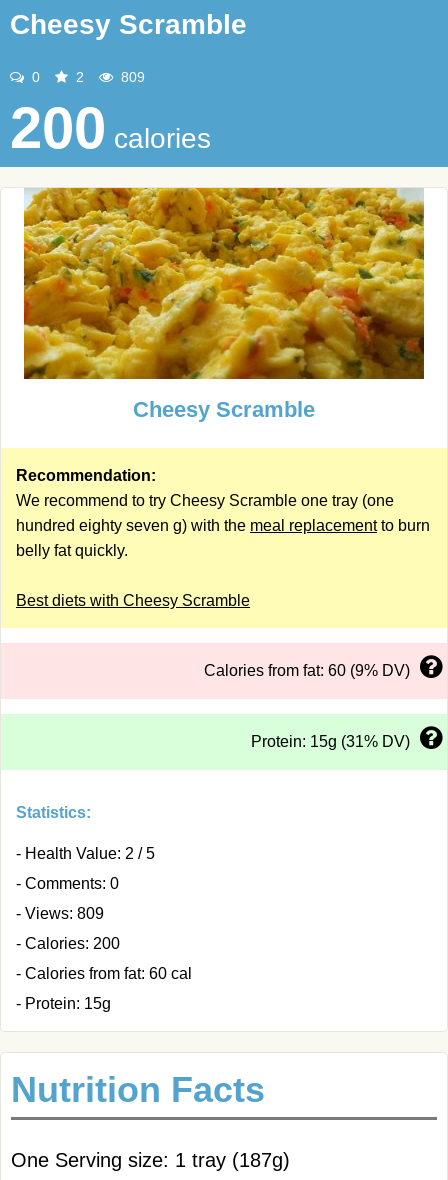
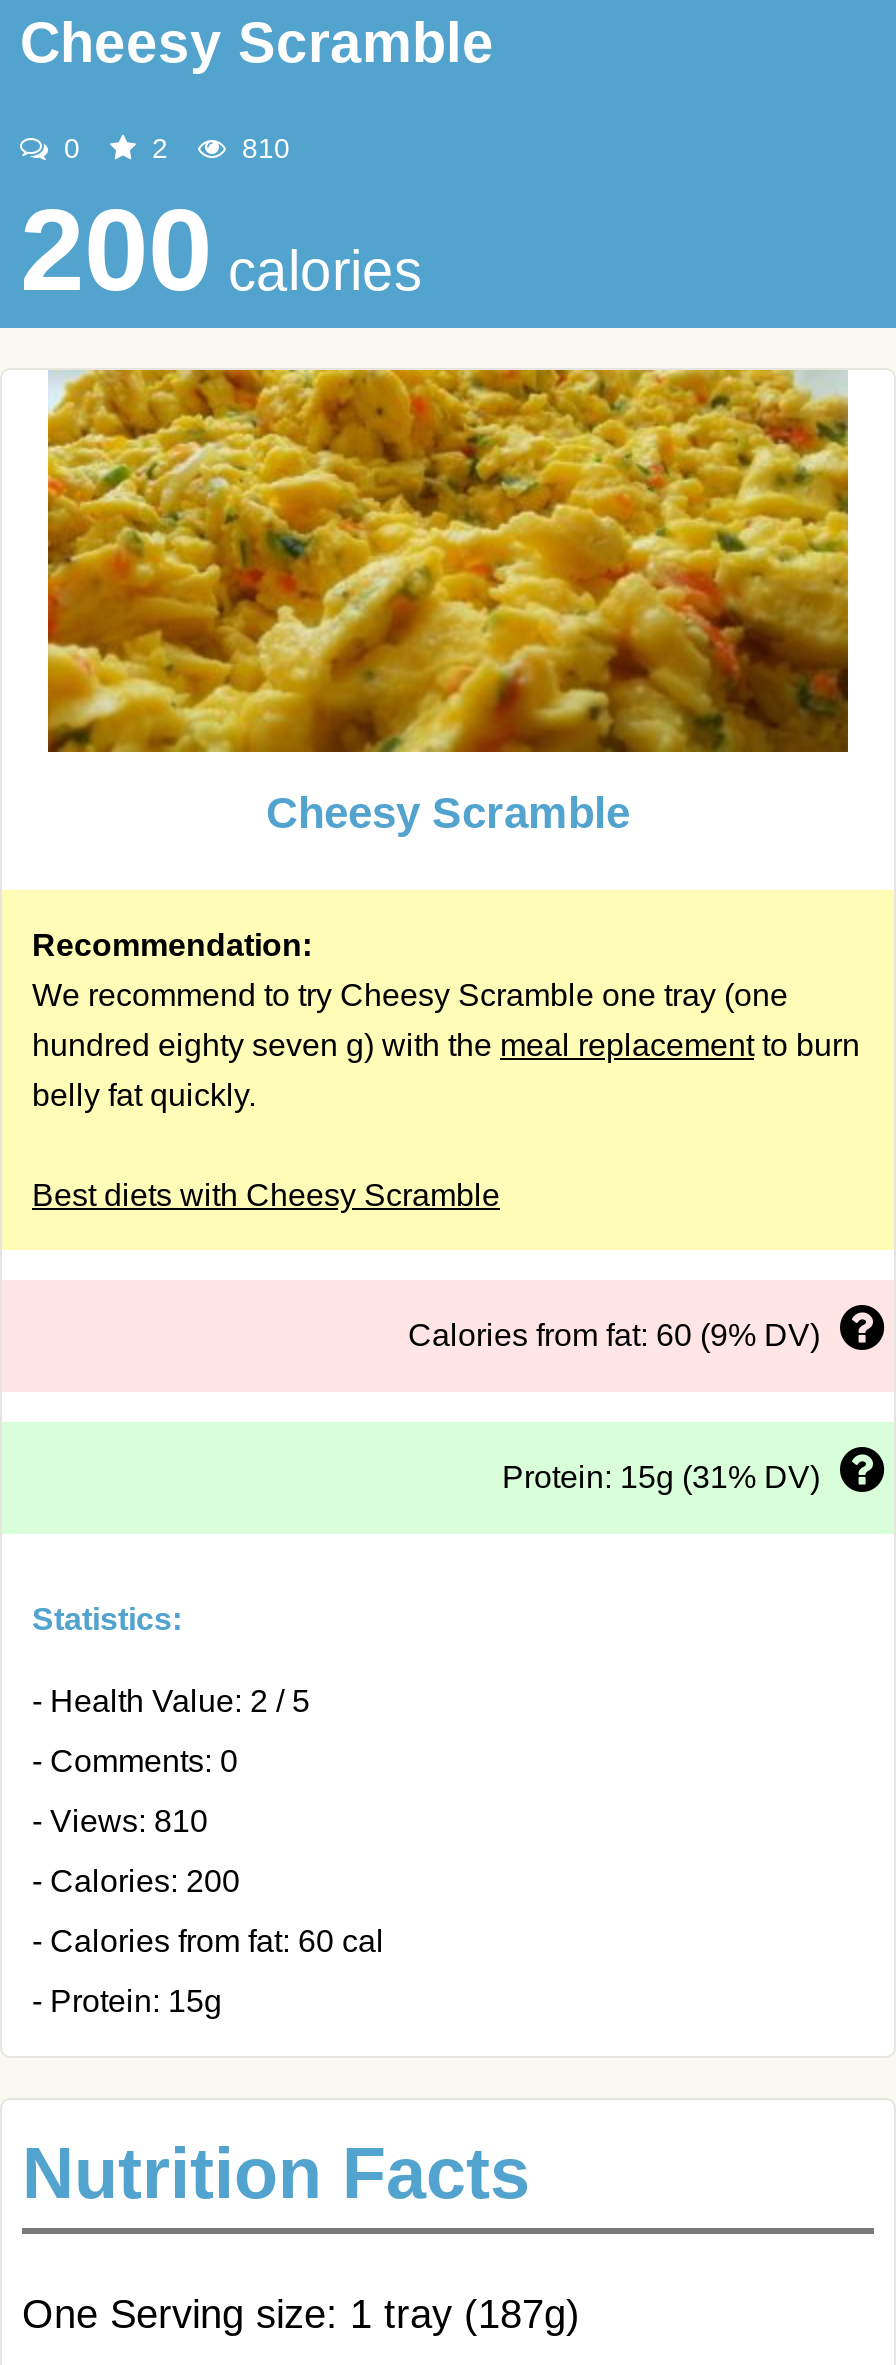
[117,69,145,85] 809 -> [234,132,290,164] 810
[16,905,104,922] - Views: 809 -> [32,1804,208,1838] - Views: 810

